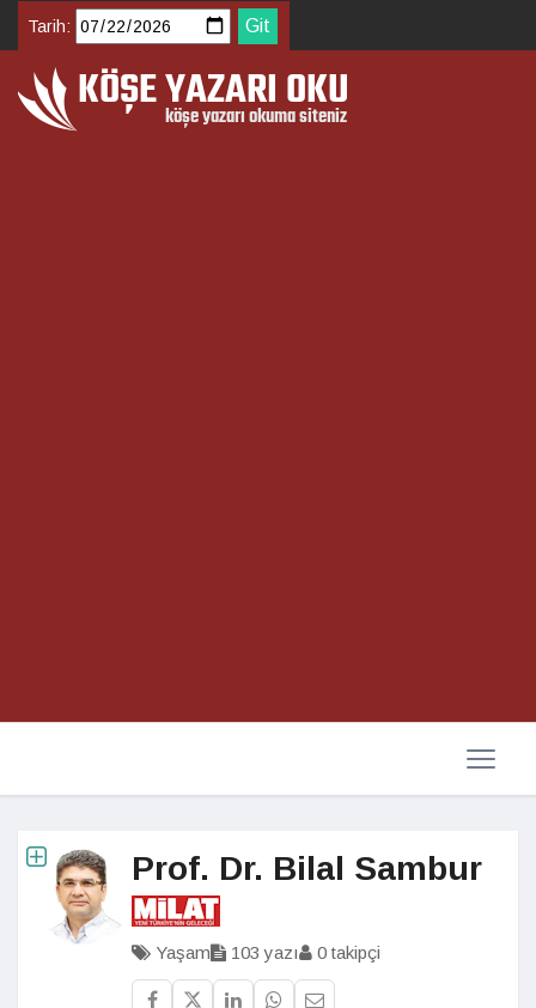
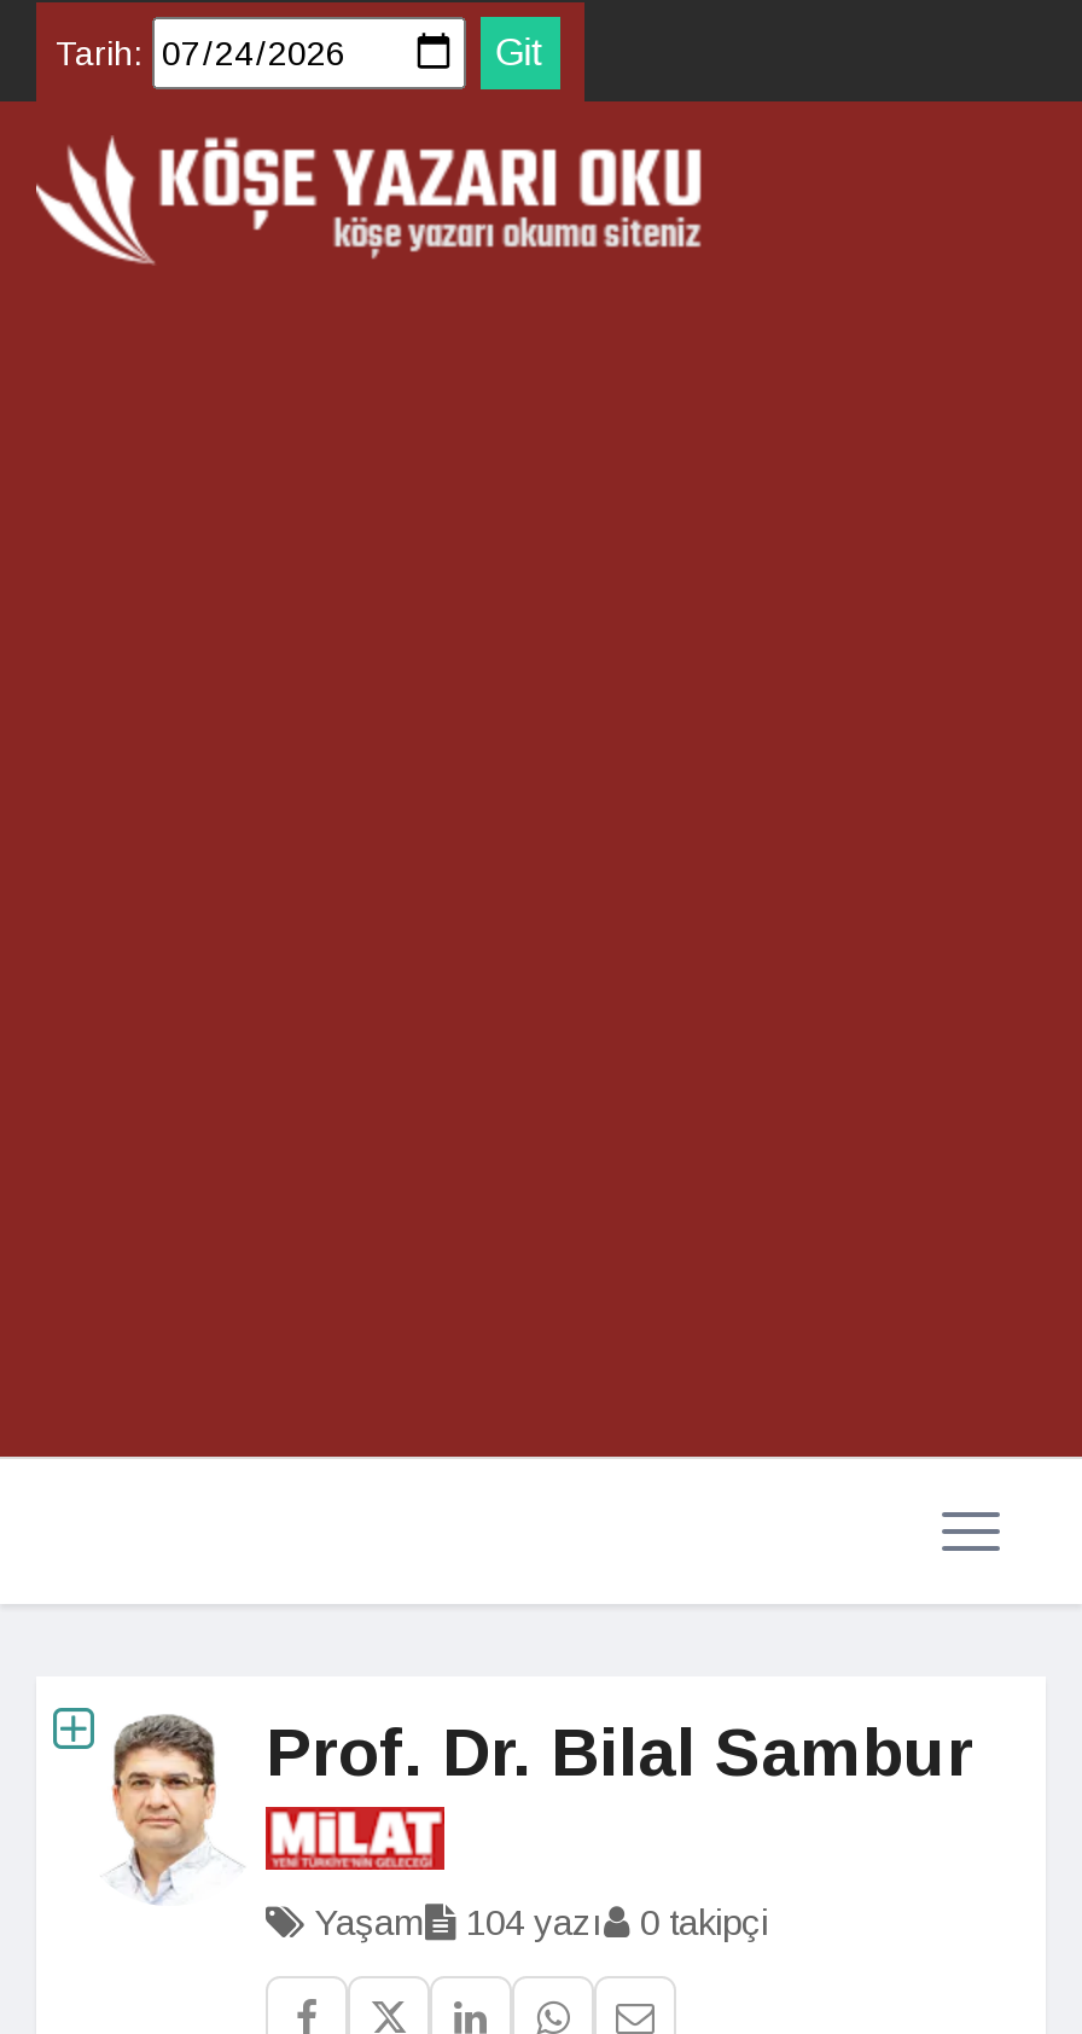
[151,942,380,963] Yaşam 103 yazı 0 takipçi -> [304,1901,768,1942] Yaşam 104 yazı 0 takipçi

